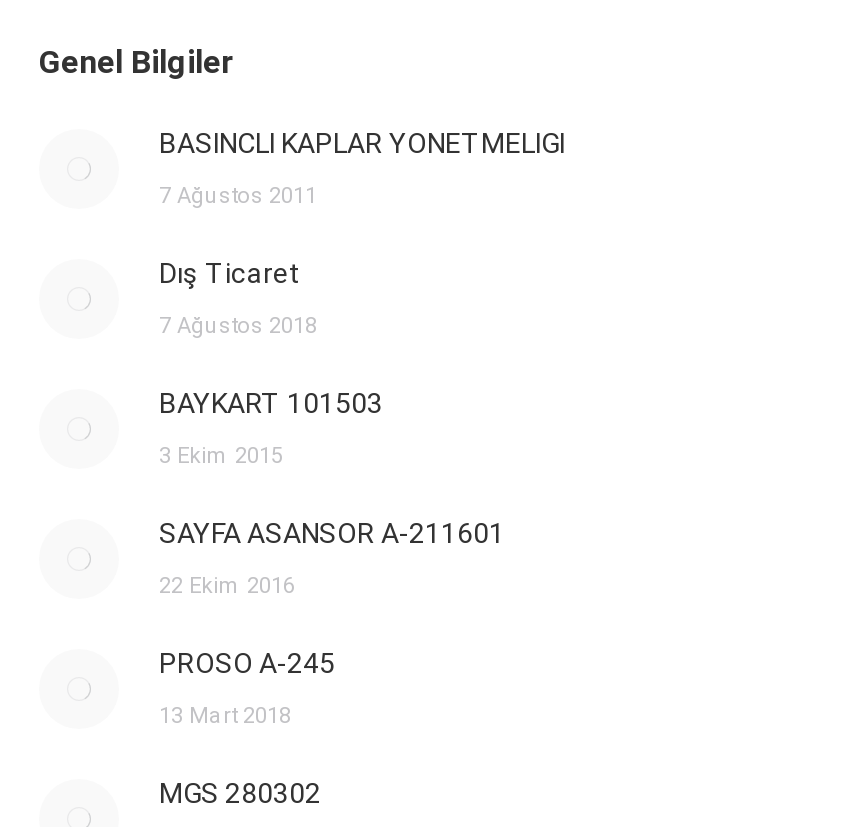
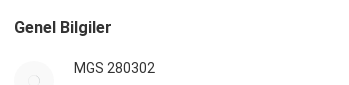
[159,127,565,729] BASINCLI KAPLAR YONETMELIGI | 7 Ağustos 2011 | Dış Ticaret | 7 Ağustos 2018 | BAYKART 101503 | 3 Ekim 2015 | SAYFA ASANSOR A-211601 | 22 Ekim 2016 | PROSO A-245 | 13 Mart 2018 -> none

